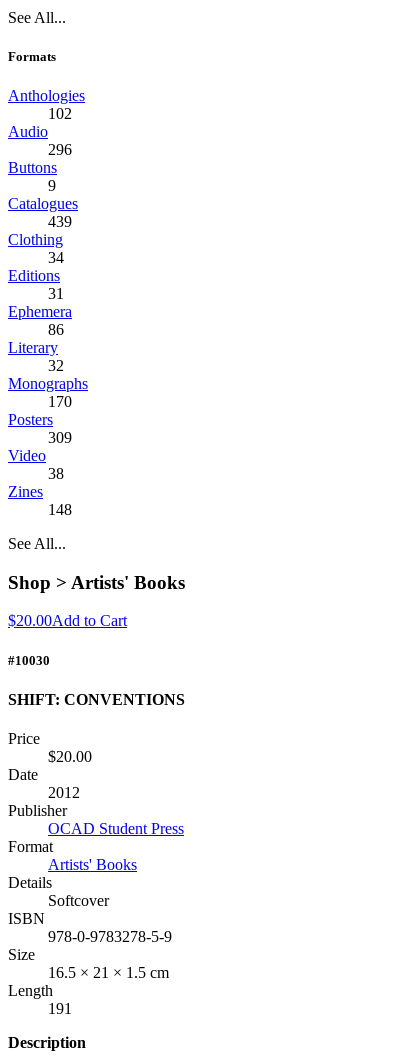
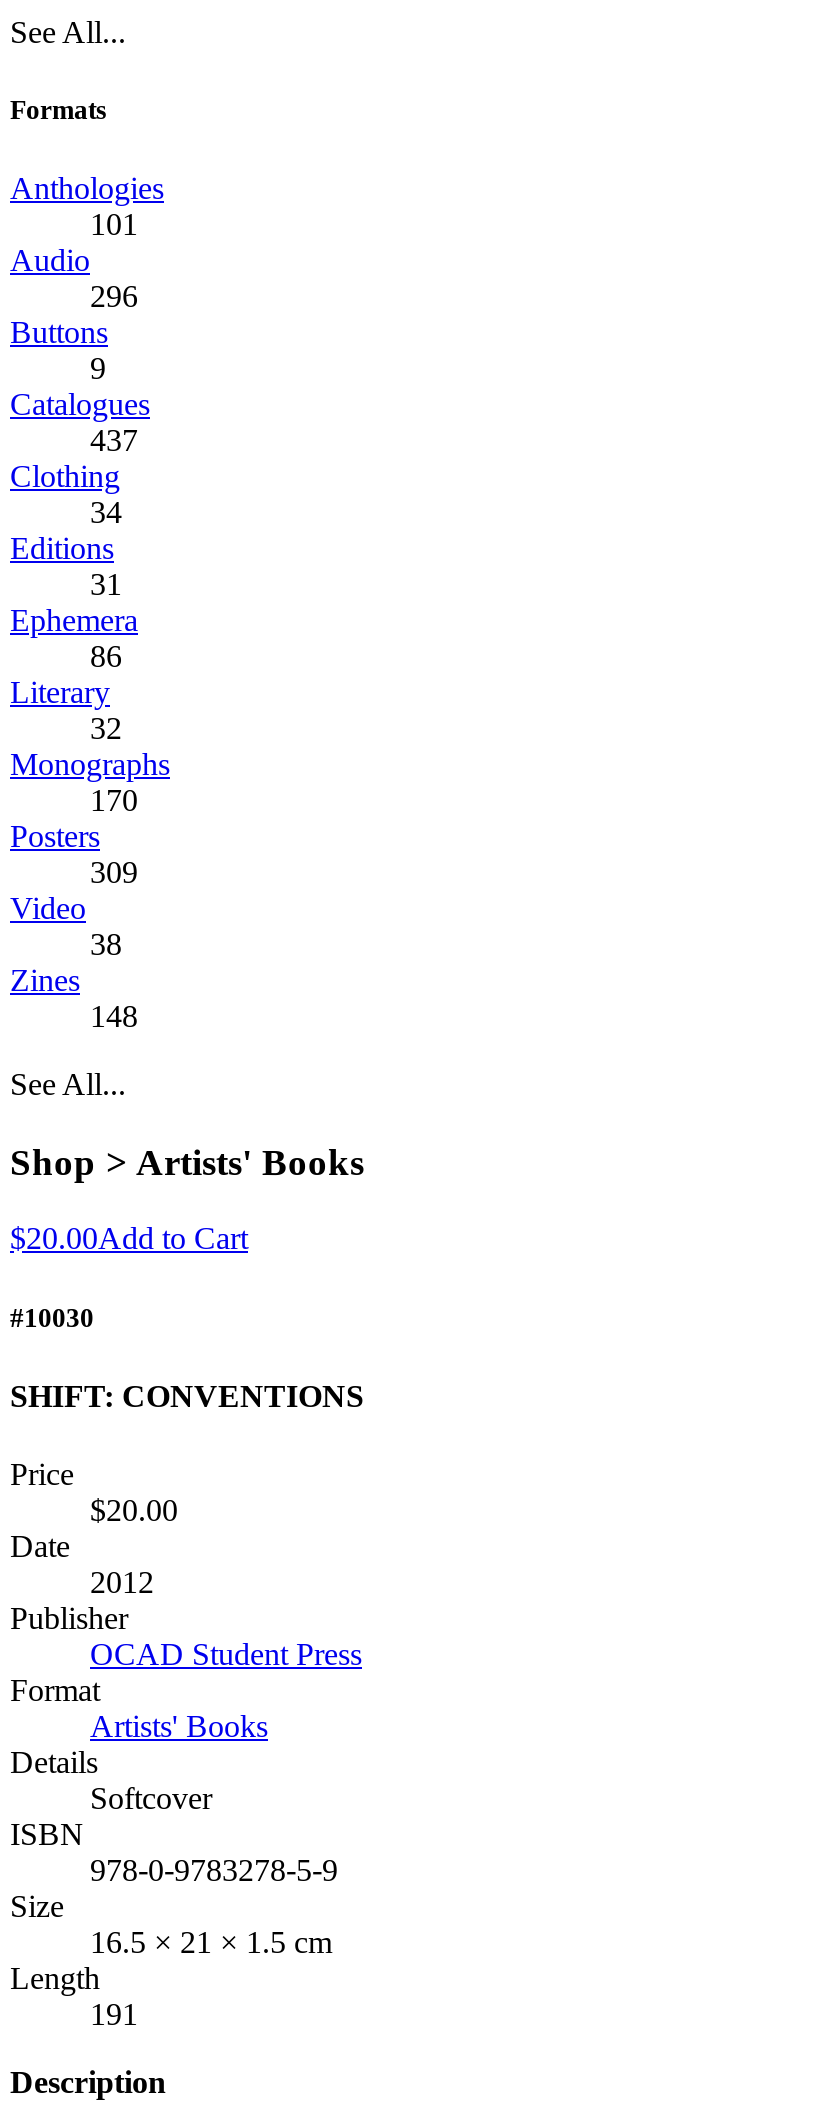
[48,105,72,122] 102 -> [90,207,138,241] 101
[48,213,72,230] 439 -> [90,423,138,457] 437

